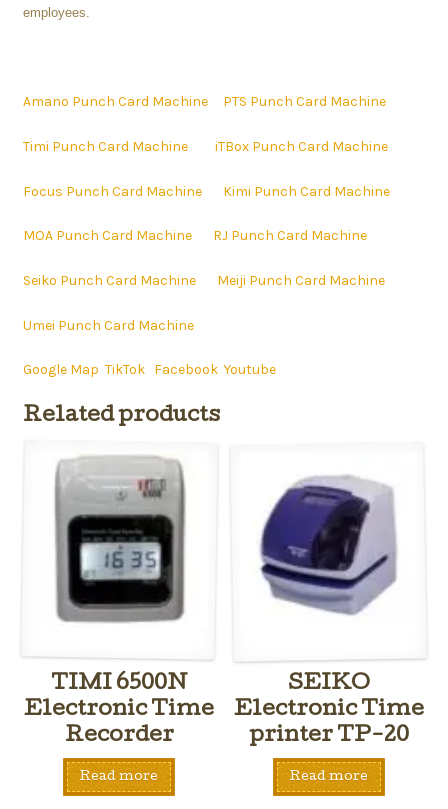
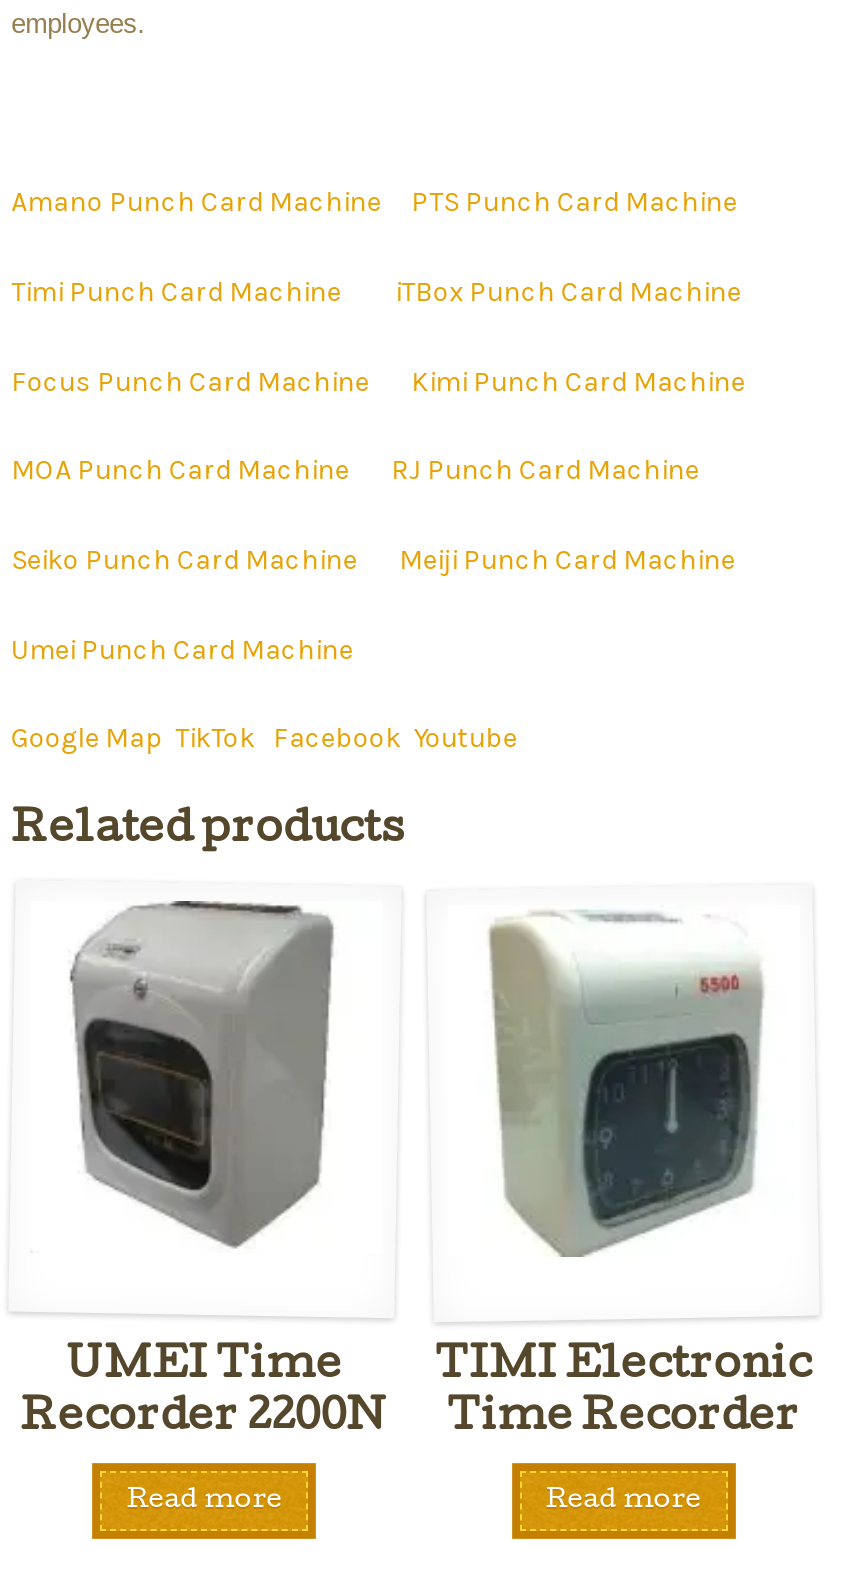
[54,455,186,623] [image] -> [68,901,336,1249] [image]
[259,475,397,629] [image] -> [488,909,764,1259] [image]
[24,674,214,747] TIMI 6500N | Electronic Time | Recorder -> [21,1347,389,1441] UMEI Time | Recorder 2200N
[234,674,424,747] SEIKO | Electronic Time | printer TP-20 -> [435,1347,811,1441] TIMI Electronic | Time Recorder

